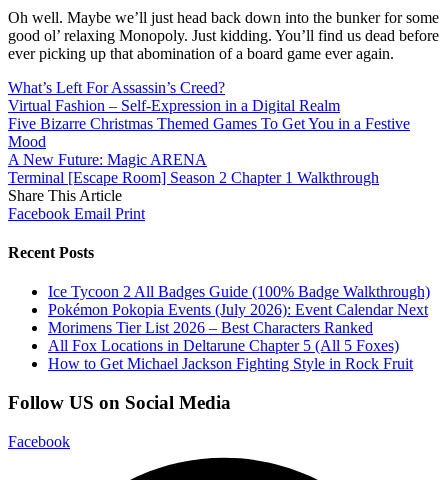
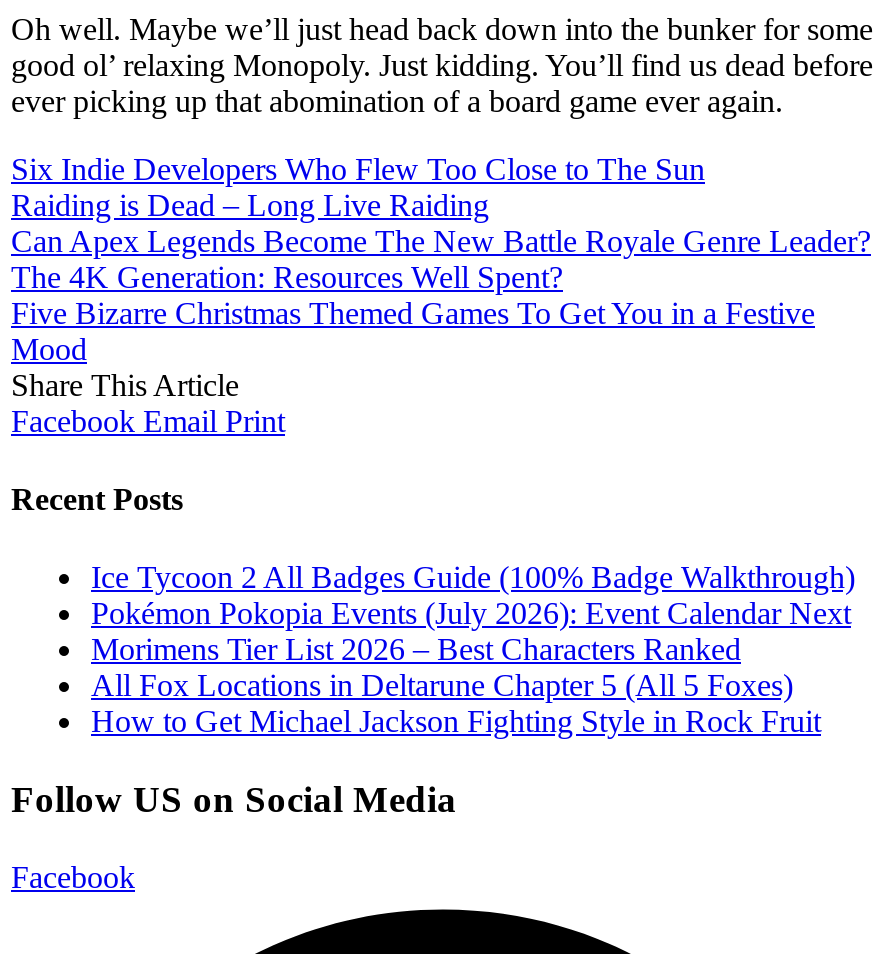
[8,79,340,114] What’s Left For Assassin’s Creed? | Virtual Fashion – Self-Expression in a Digital Realm -> [11,152,871,294] Six Indie Developers Who Flew Too Close to The Sun | Raiding is Dead – Long Live Raiding | Can Apex Legends Become The New Battle Royale Genre Leader? | The 4K Generation: Resources Well Spent?
moved [8,115,410,150] -> [11,296,815,366]: Five Bizarre Christmas Themed Games To Get You in a Festive | Mood
[8,151,379,186] A New Future: Magic ARENA | Terminal [Escape Room] Season 2 Chapter 1 Walkthrough -> none

